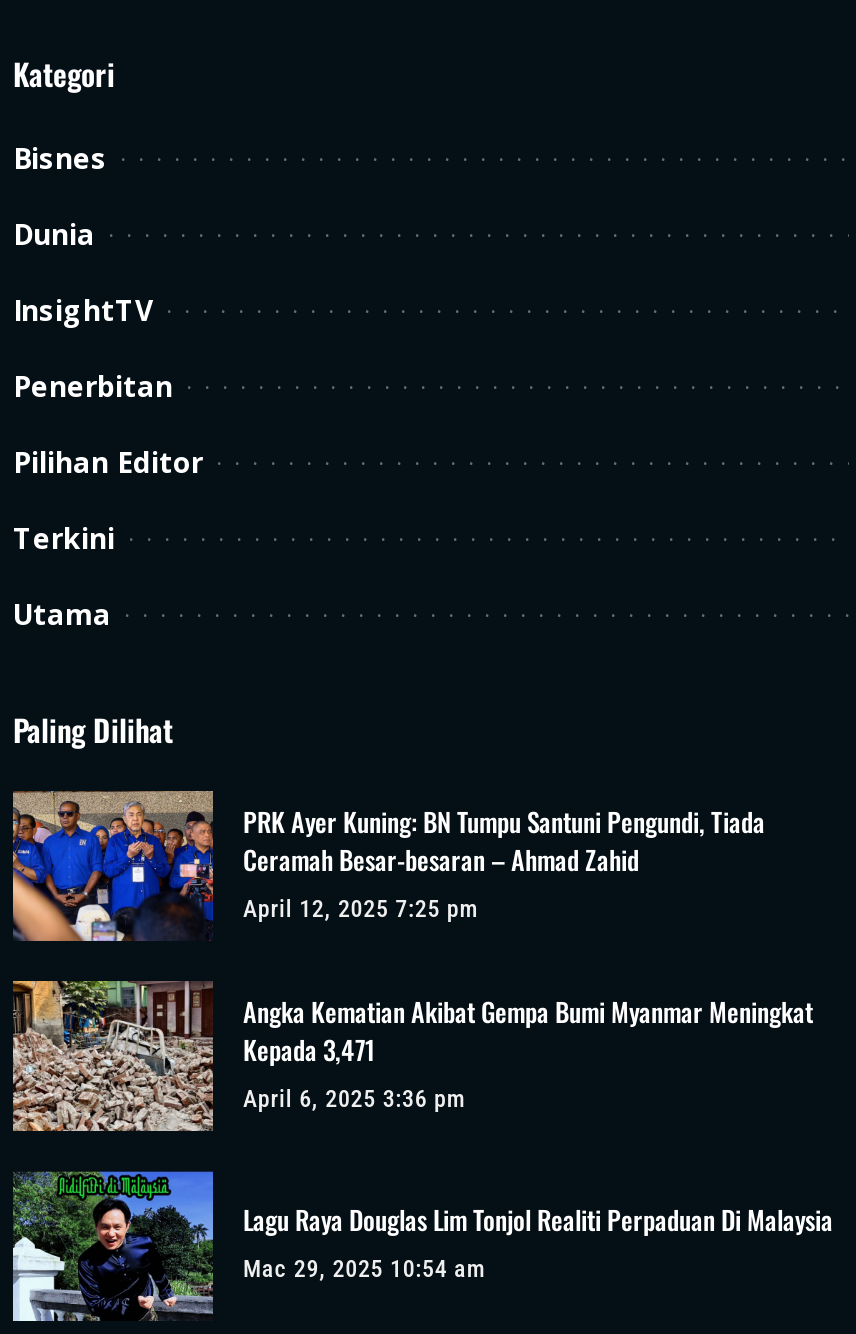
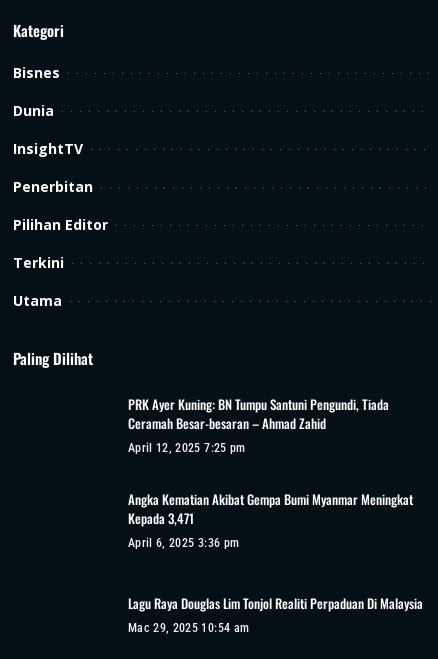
[11,789,215,943] [image] -> none
[11,979,215,1133] [image] -> none
[11,1169,215,1323] [image] -> none

